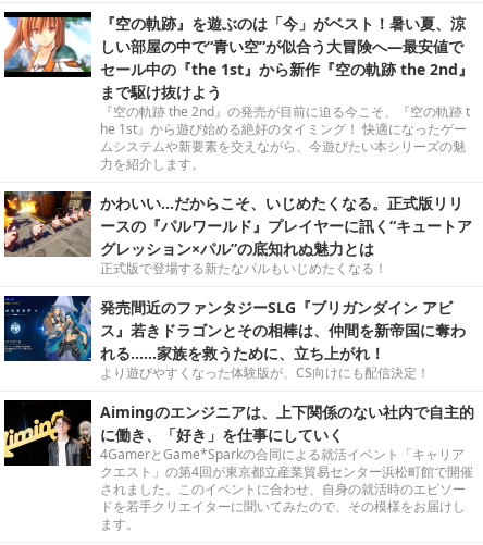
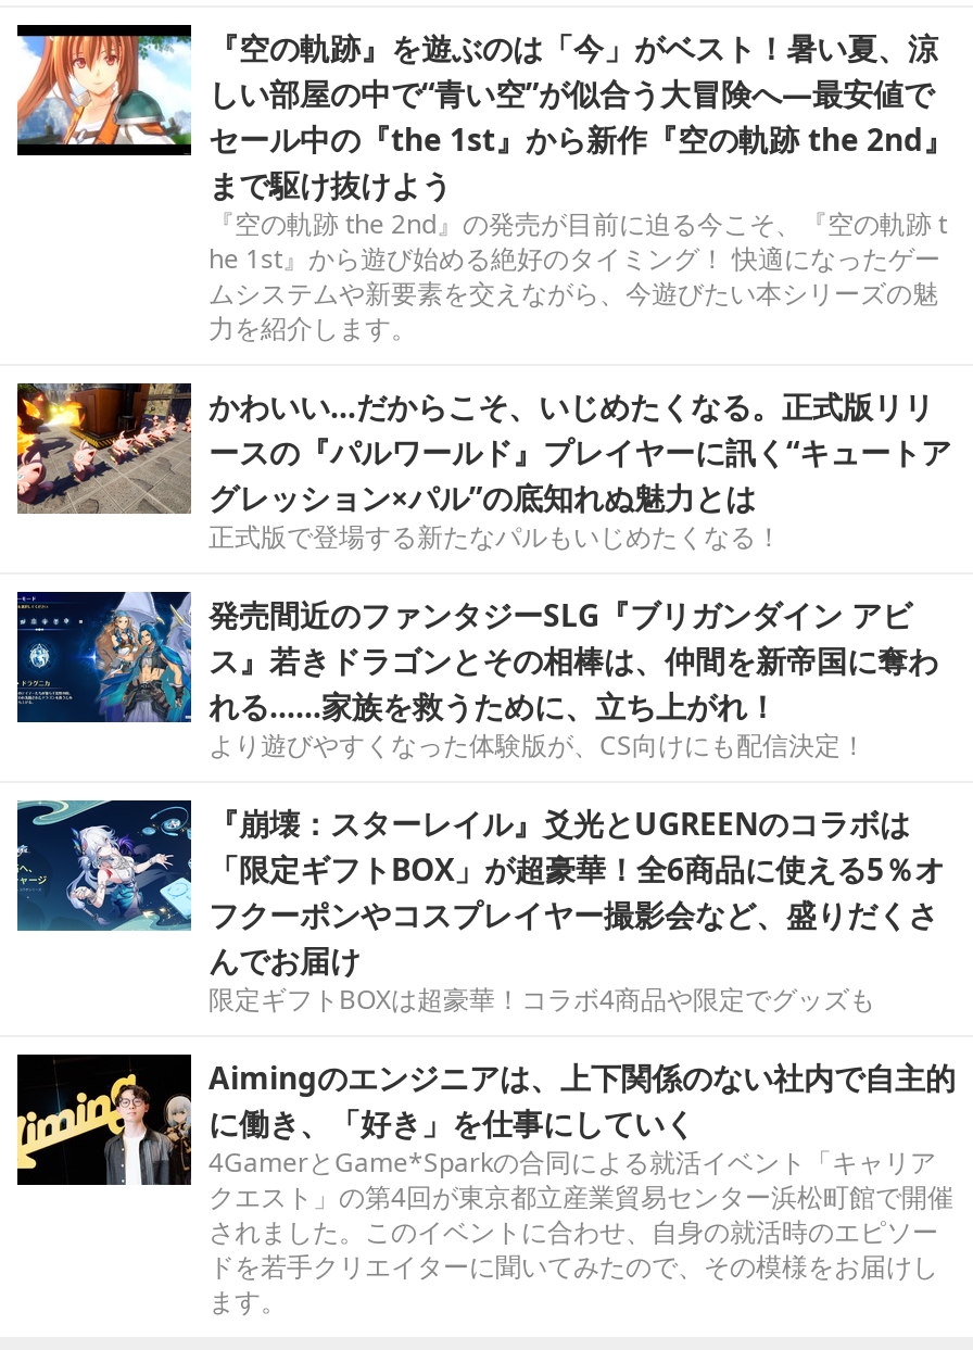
none -> [15,798,945,1018] [image] | 『崩壊：スターレイル』爻光とUGREENのコラボは | 「限定ギフトBOX」が超豪華！全6商品に使える5％オ | フクーポンやコスプレイヤー撮影会など、盛りだくさ | んでお届け | 限定ギフトBOXは超豪華！コラボ4商品や限定でグッズも

